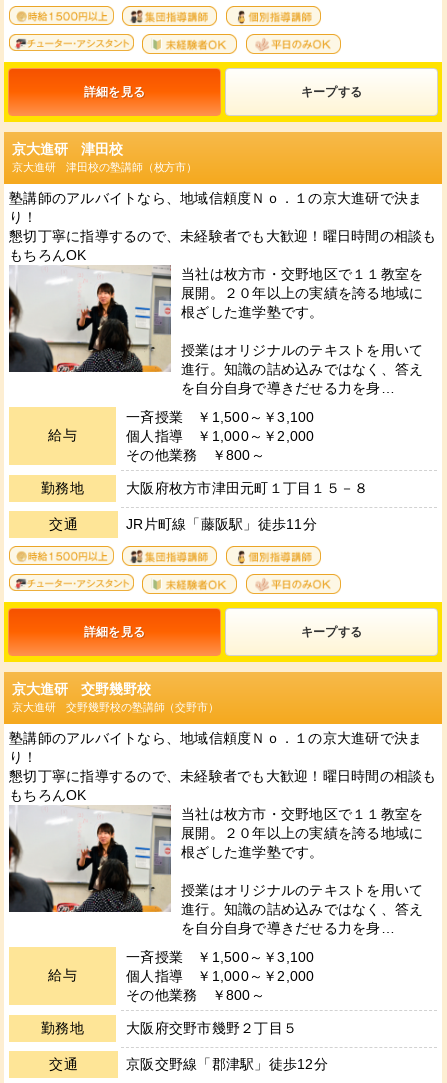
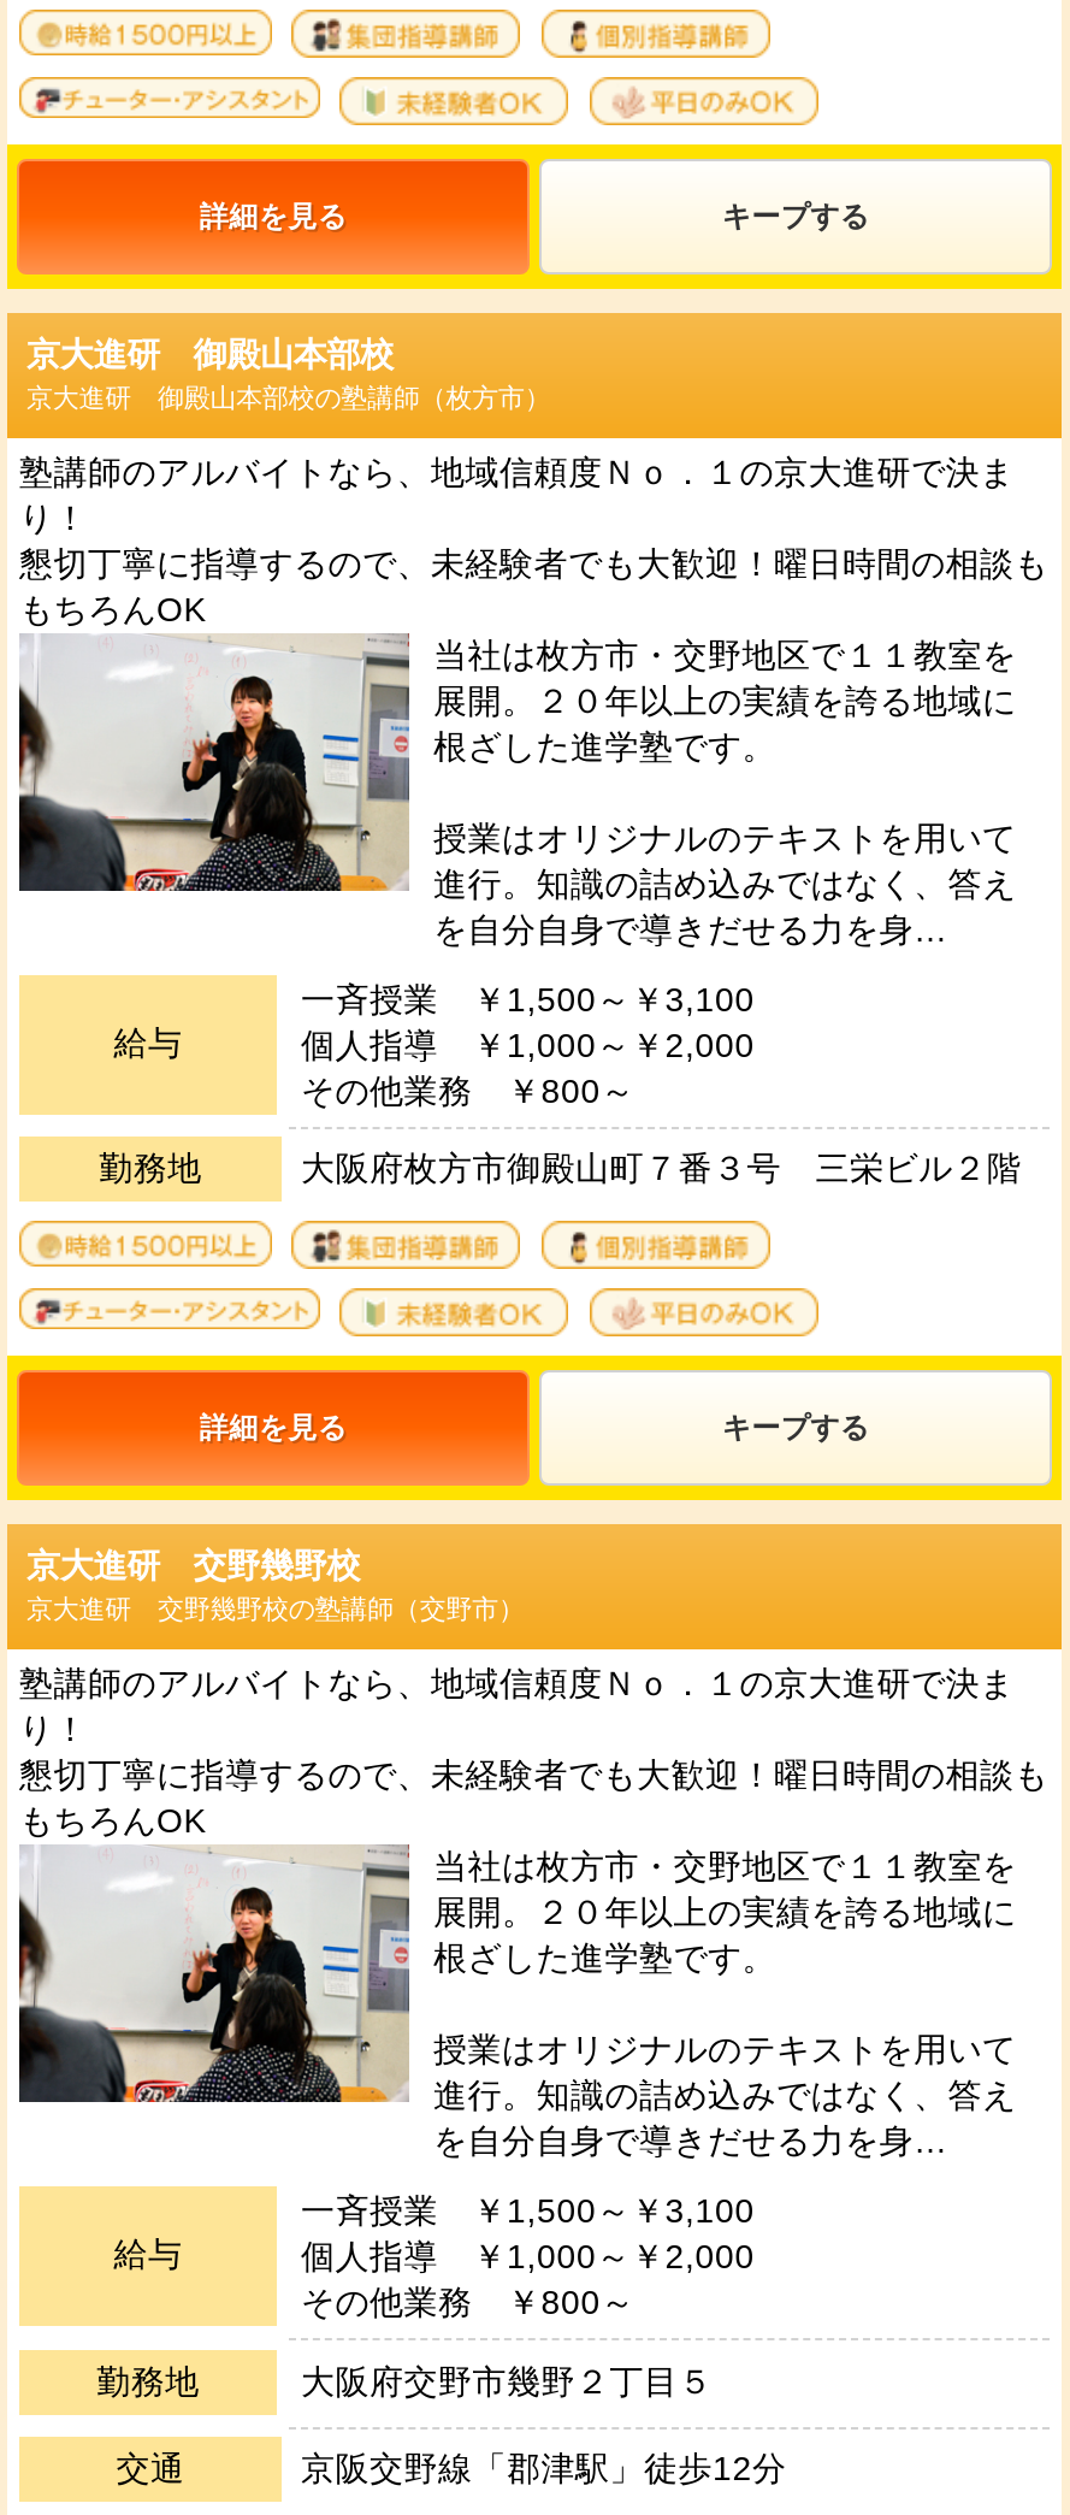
[12,141,197,173] 京大進研 津田校 | 京大進研 津田校の塾講師（枚方市） -> [26,335,551,412] 京大進研 御殿山本部校 | 京大進研 御殿山本部校の塾講師（枚方市）
[49,480,368,532] 大阪府枚方市津田元町１丁目１５－８ | 交通 | JR片町線「藤阪駅」徒歩11分 -> [301,1149,1021,1187] 大阪府枚方市御殿山町７番３号 三栄ビル２階

